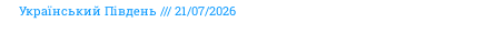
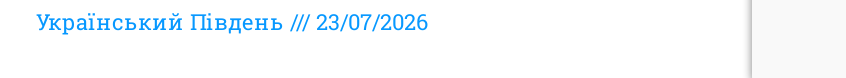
[19,3,236,19] Український Південь 21/07/2026 -> [36,5,428,35] Український Південь 23/07/2026

